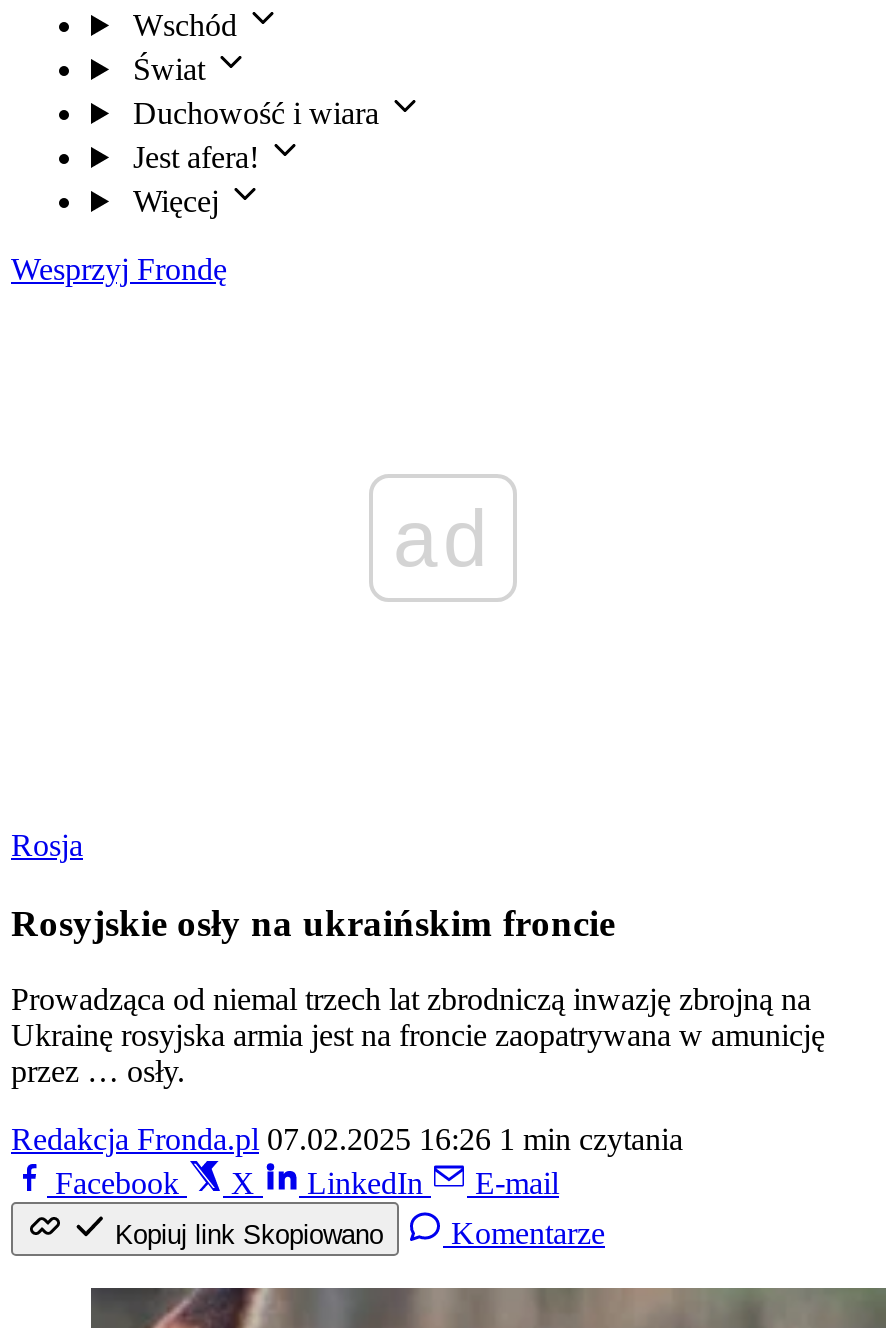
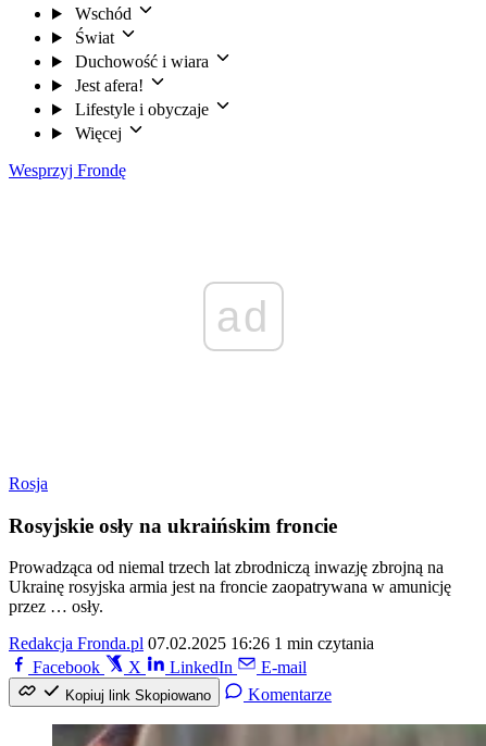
none -> [75,100,209,119] Lifestyle i obyczaje

